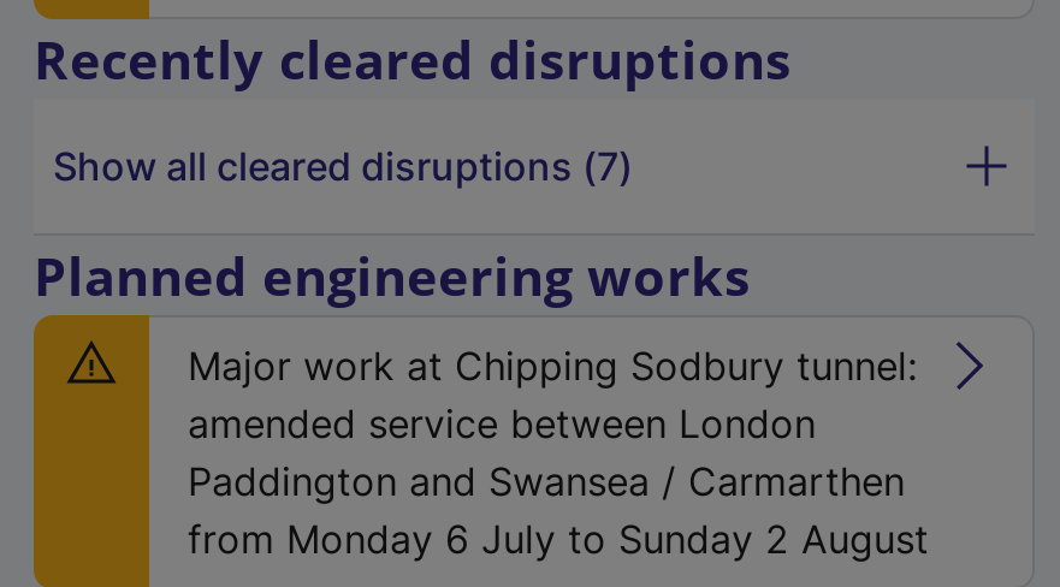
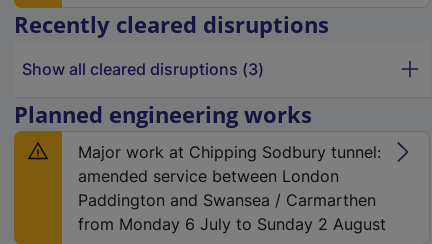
[53,142,633,190] Show all cleared disruptions (7) -> [22,59,264,79] Show all cleared disruptions (3)

